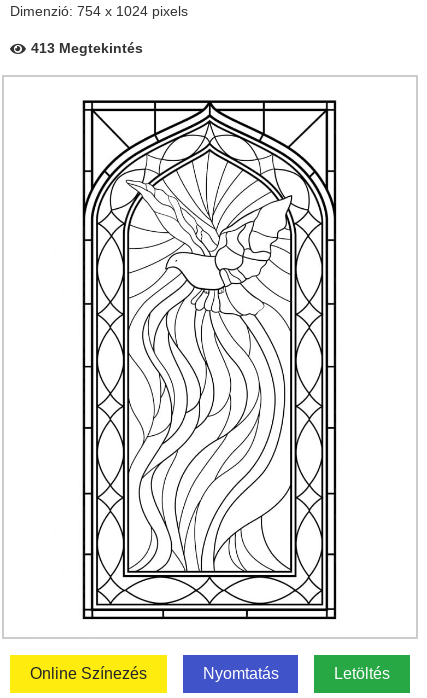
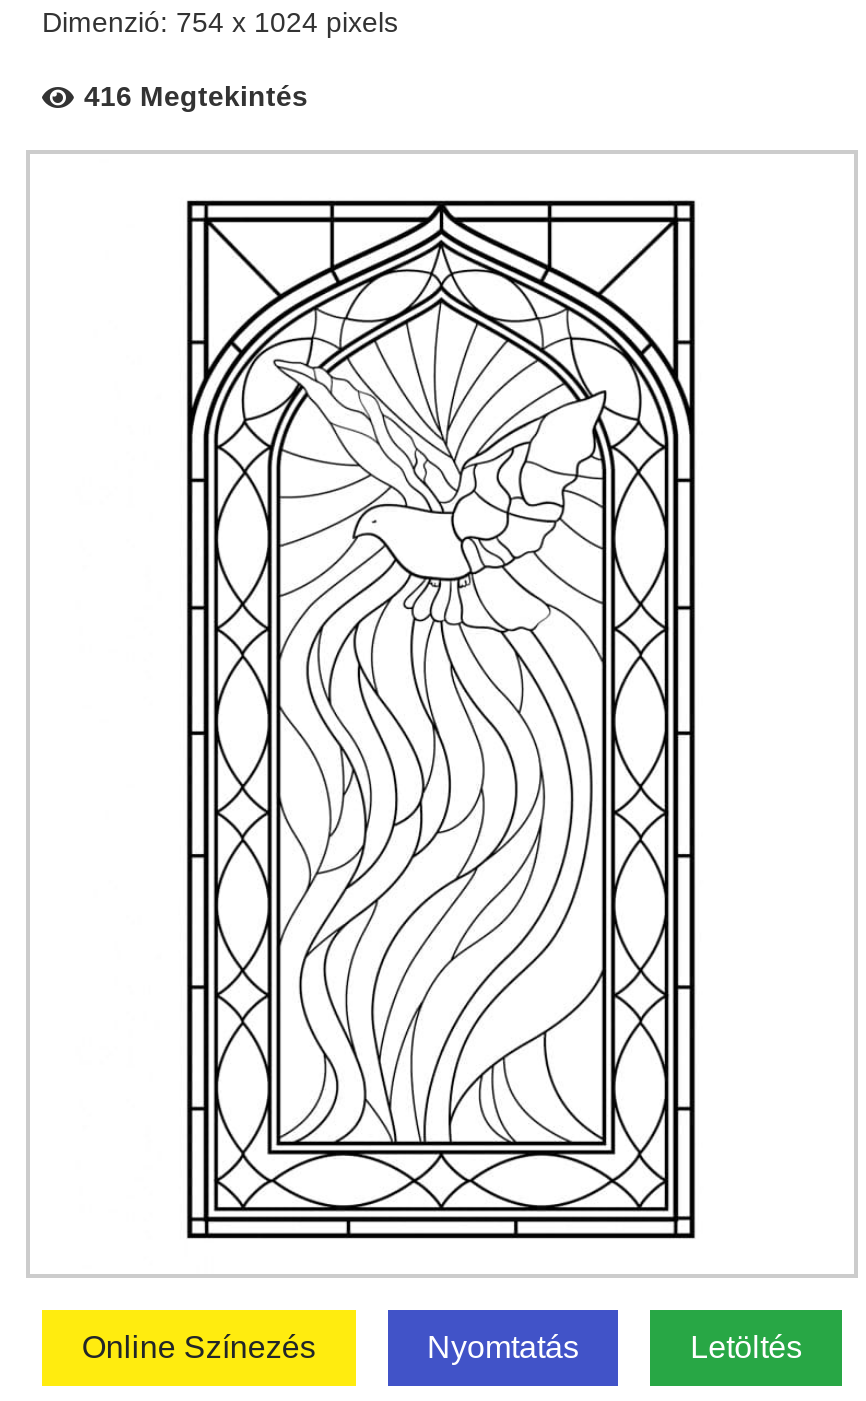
[31,40,143,56] 413 Megtekintés -> [84,80,308,112] 416 Megtekintés

